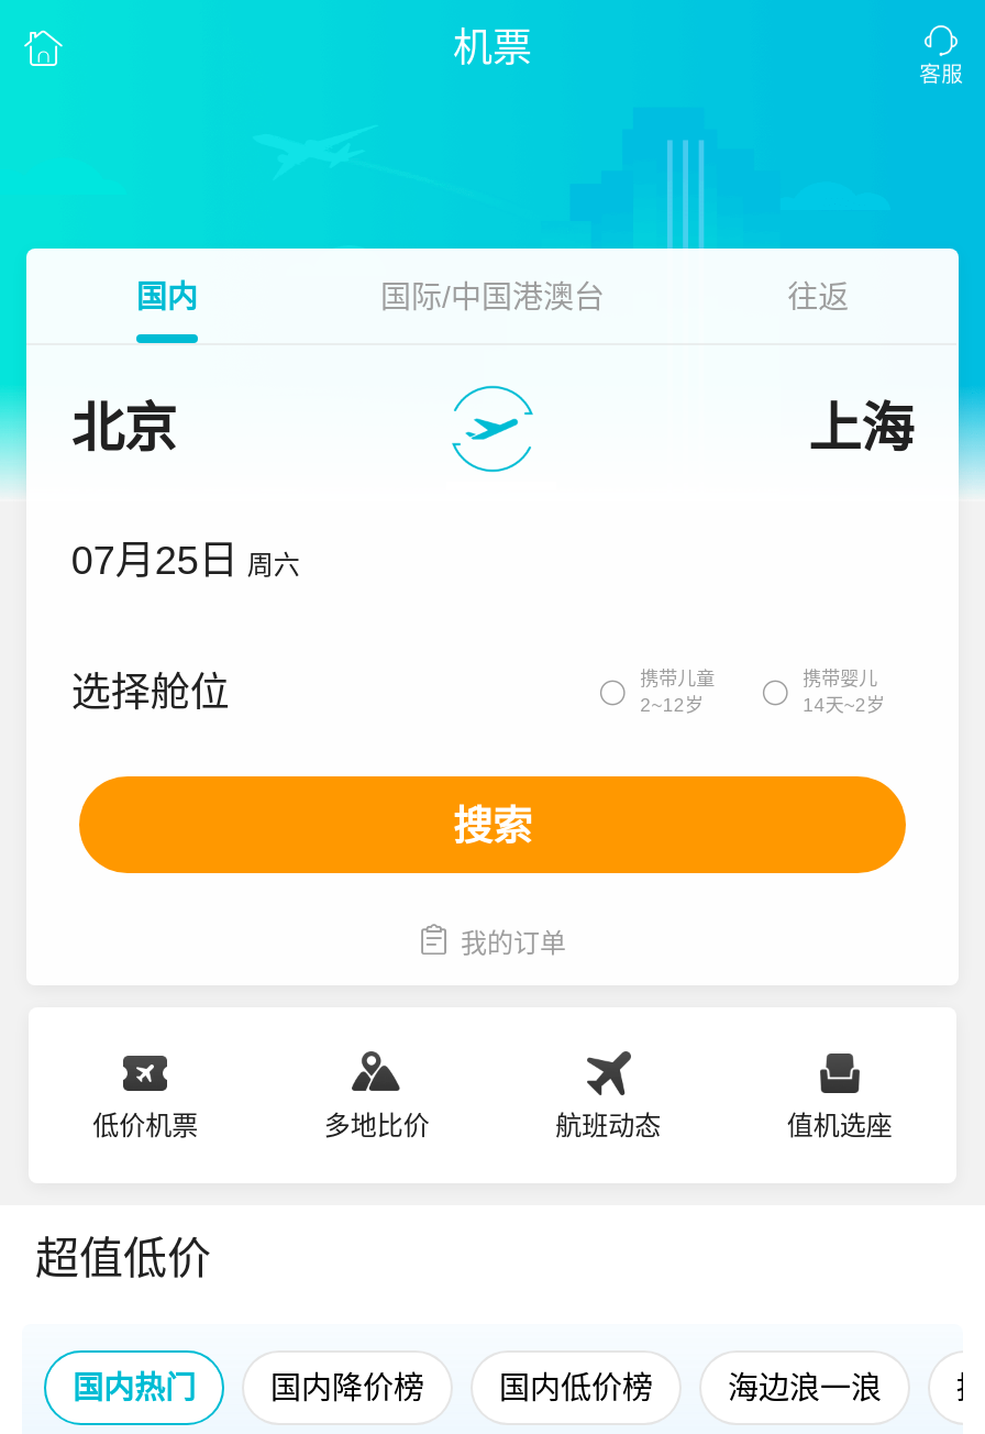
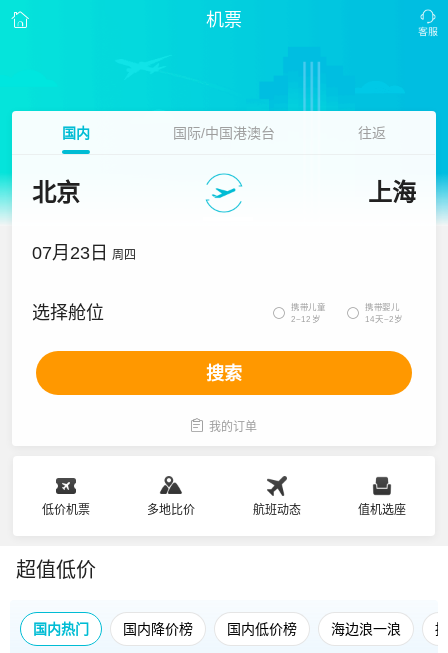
[71,539,300,583] 07月25日 周六 -> [32,243,136,263] 07月23日 周四

